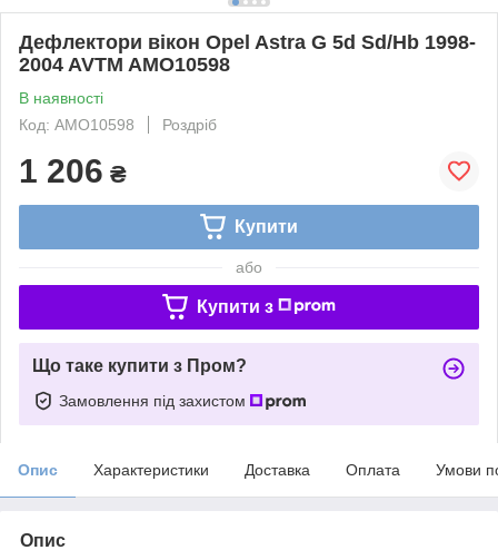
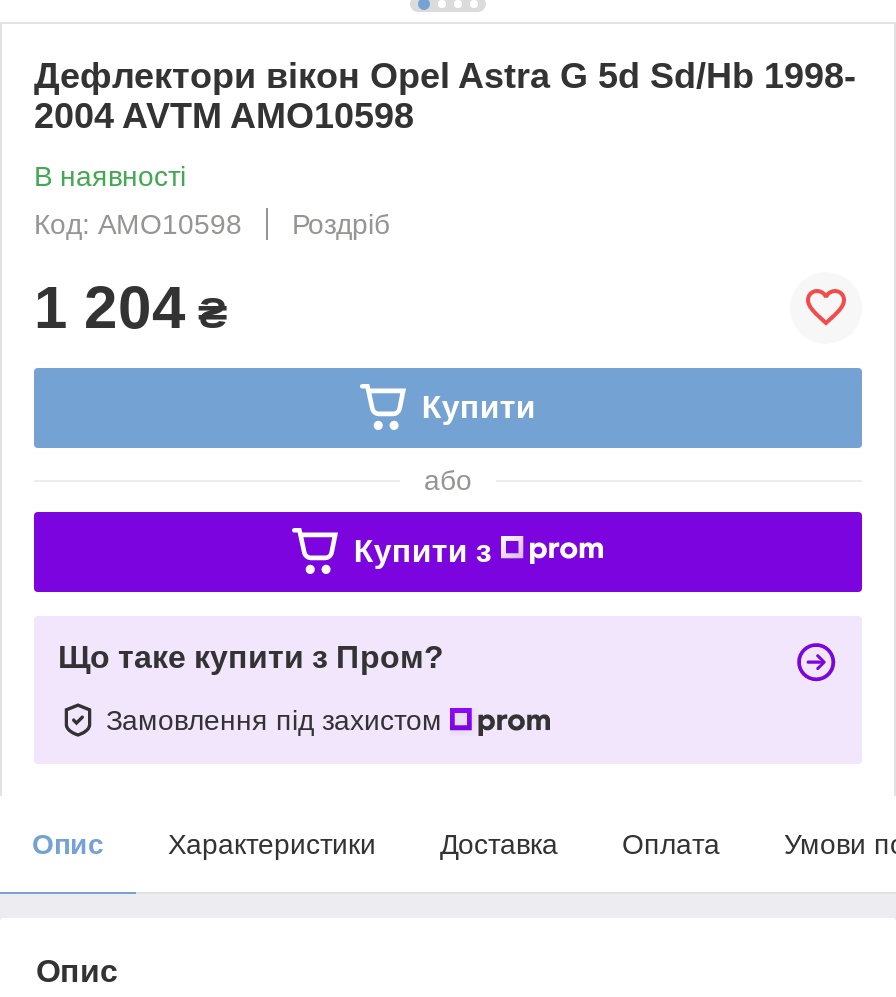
[19,152,127,189] 1 206 ₴ -> [34,274,228,340] 1 204 ₴

